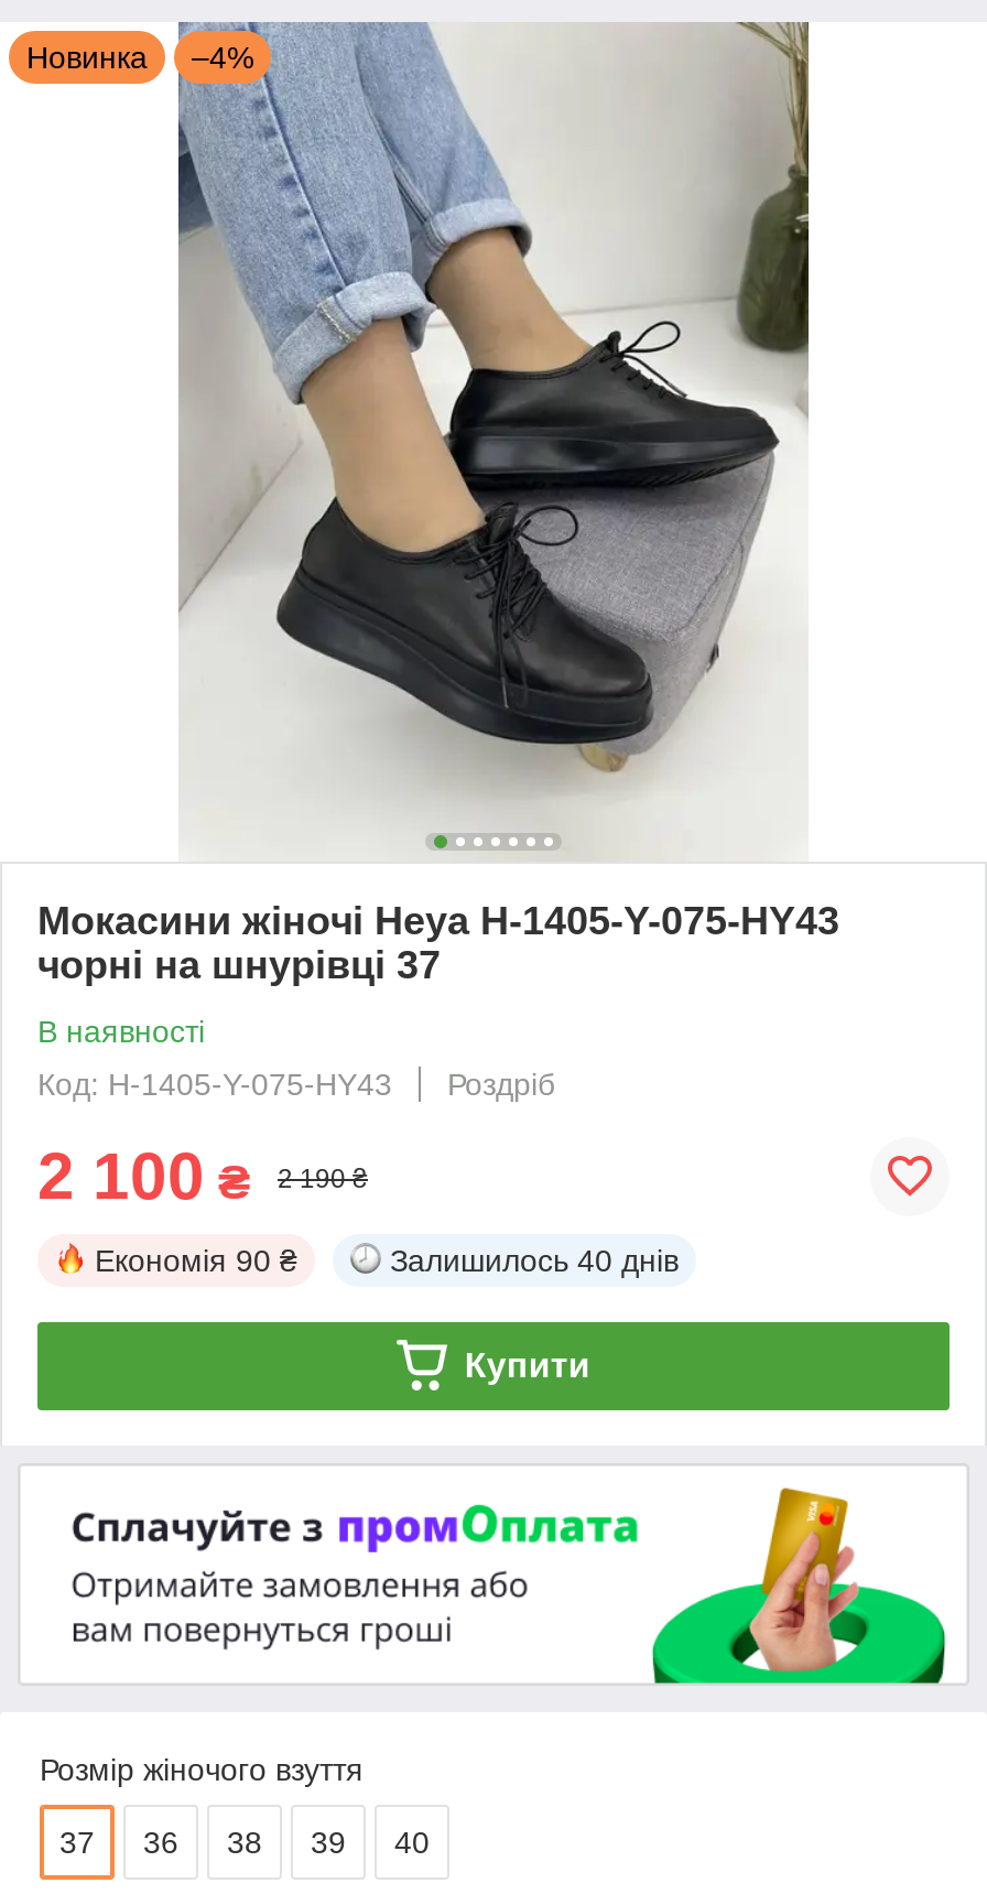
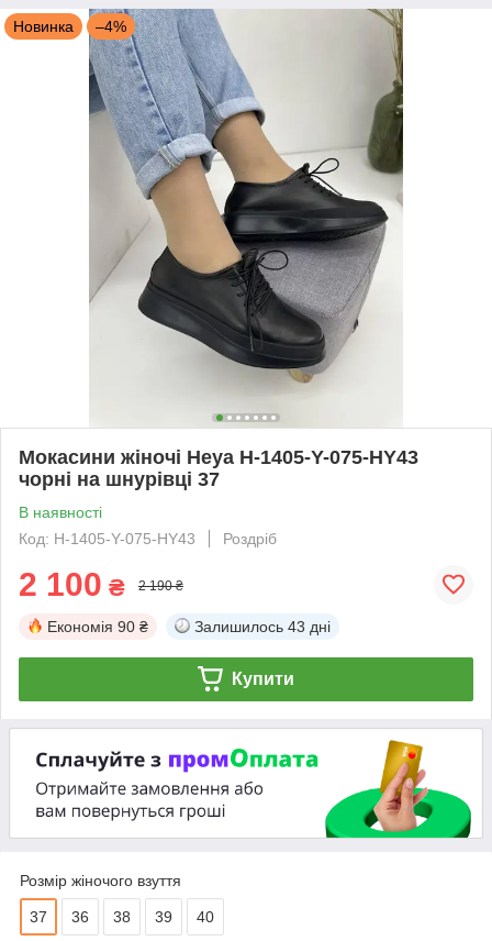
[390,1242,679,1278] Залишилось 40 днів -> [194,618,331,635] Залишилось 43 дні

